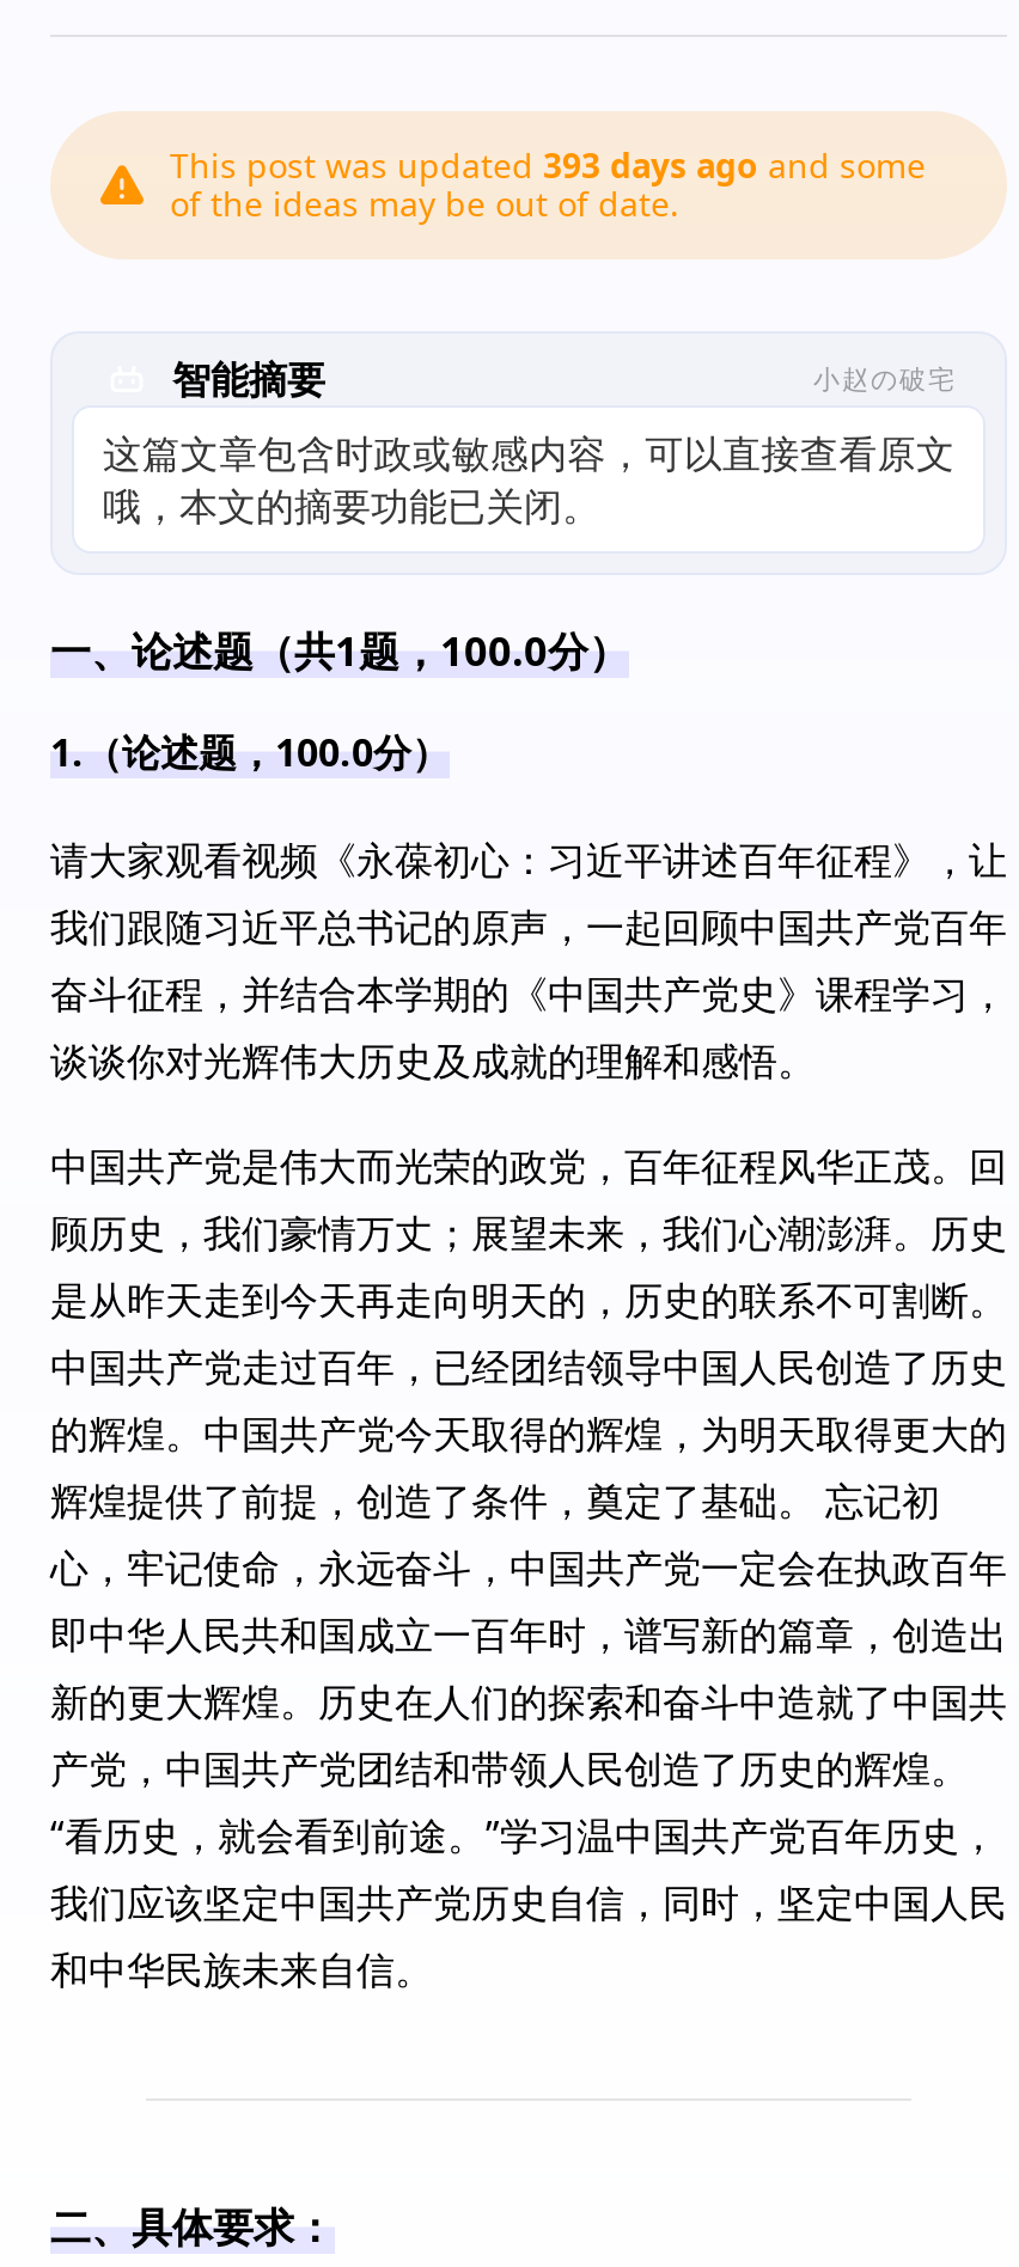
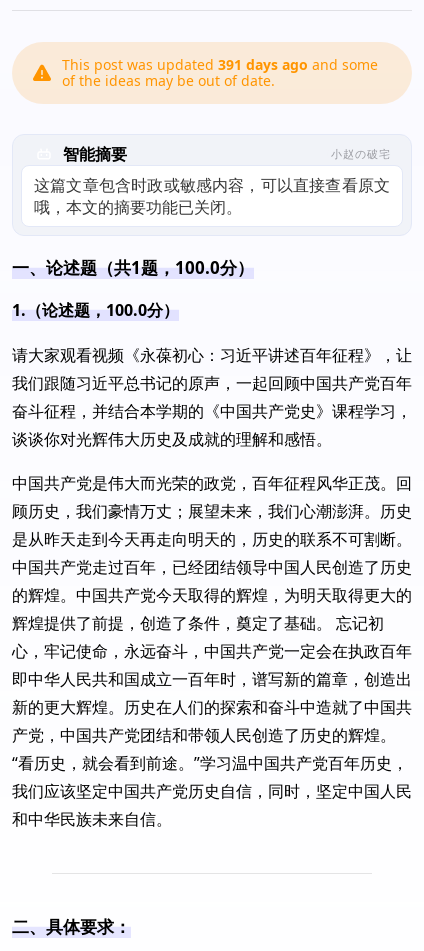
[170,142,926,188] This post was updated 393 days ago and some -> [62,55,378,74] This post was updated 391 days ago and some

